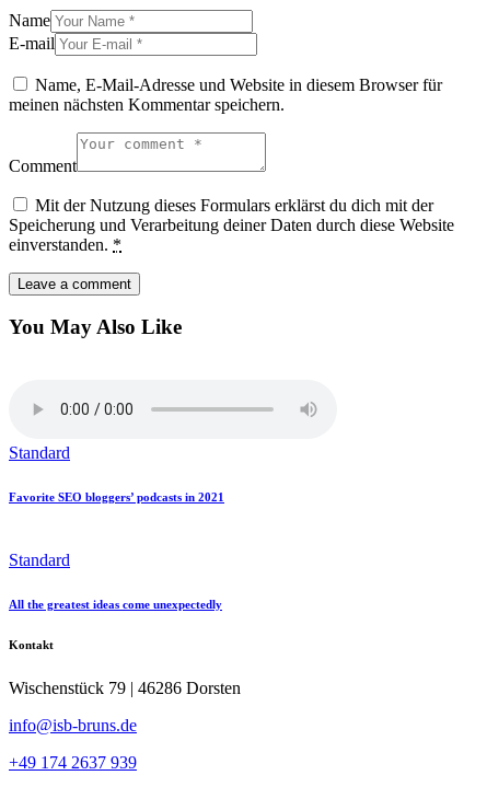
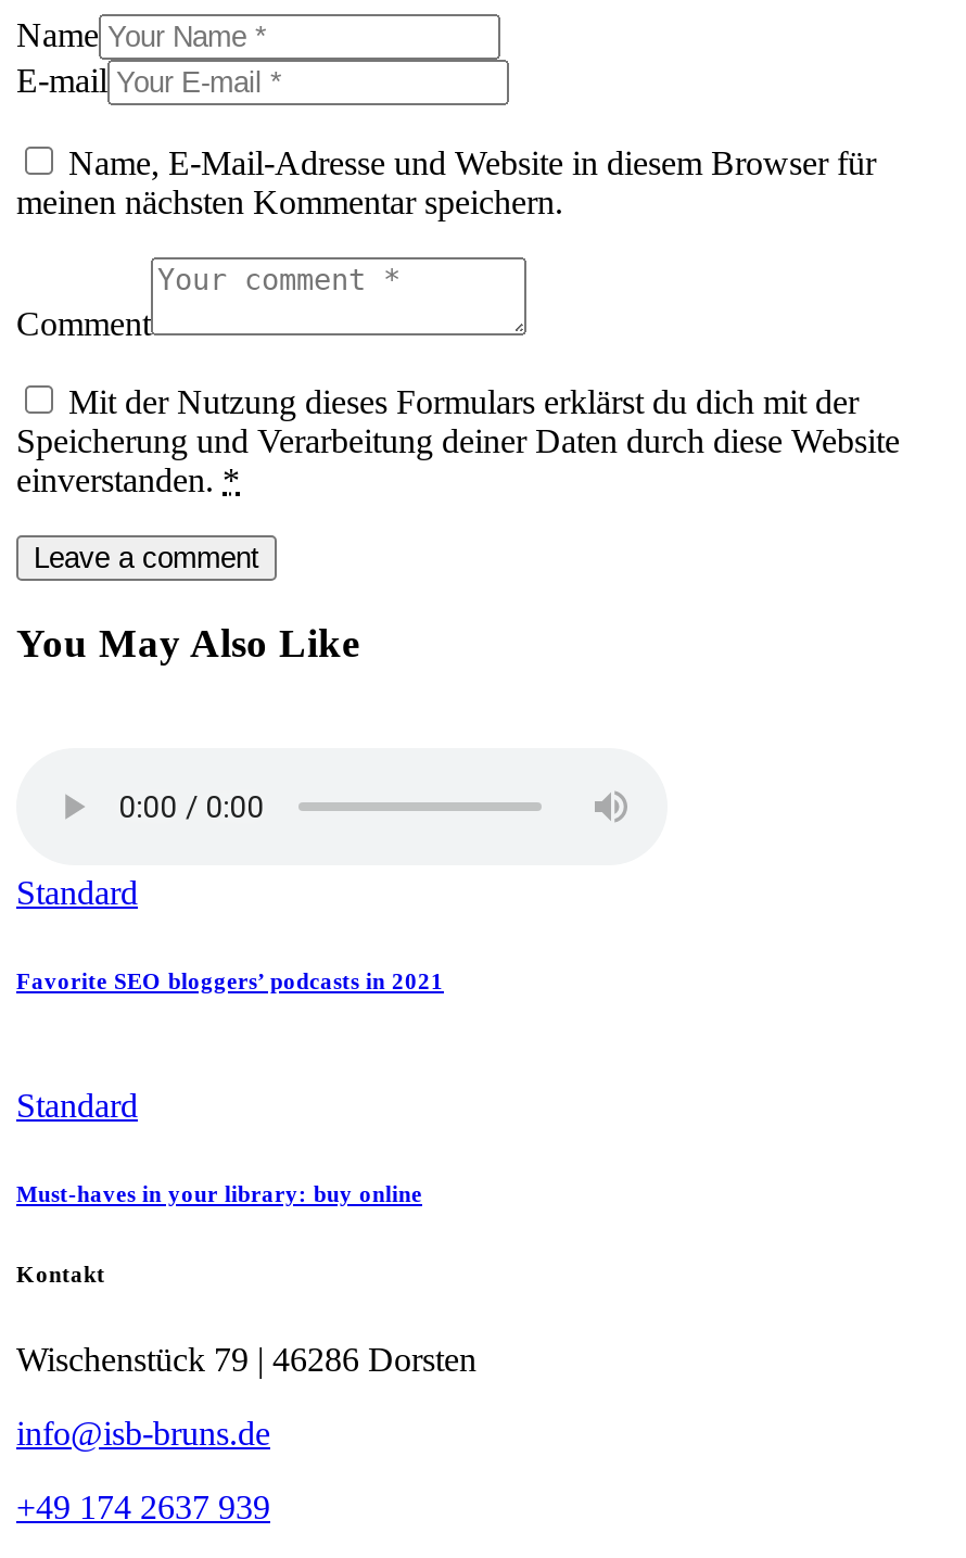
[9,597,222,611] All the greatest ideas come unexpectedly -> [16,1180,422,1206] Must-haves in your library: buy online

